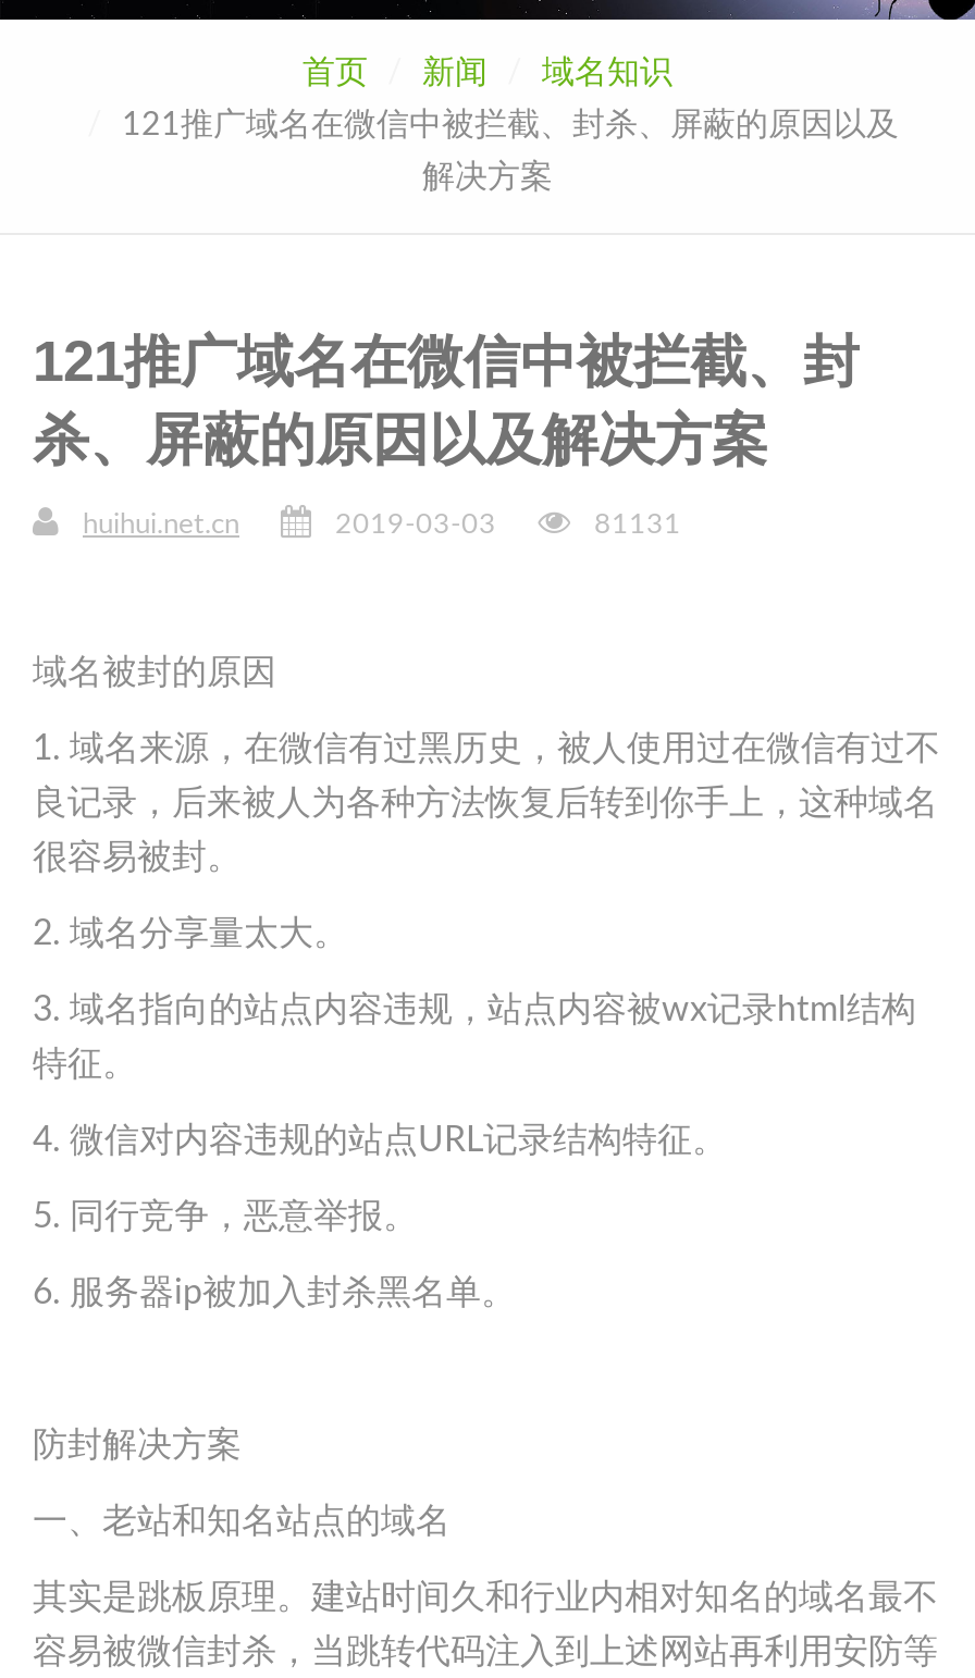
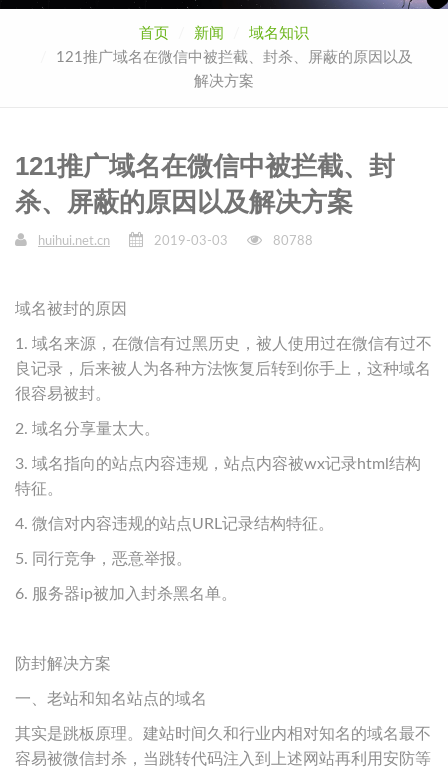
[588,510,681,539] 81131 -> [270,234,313,247] 80788

